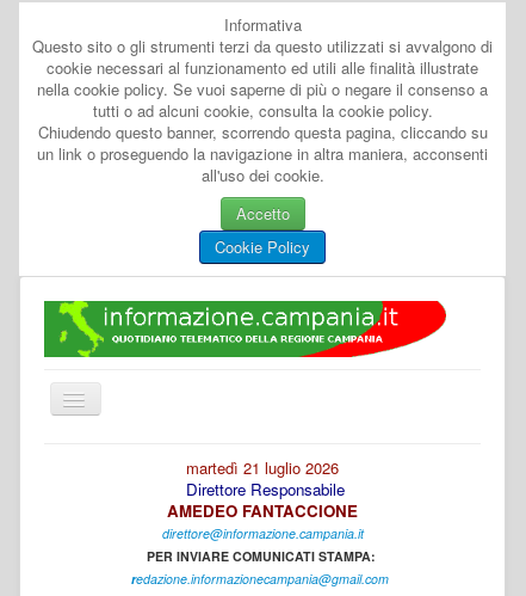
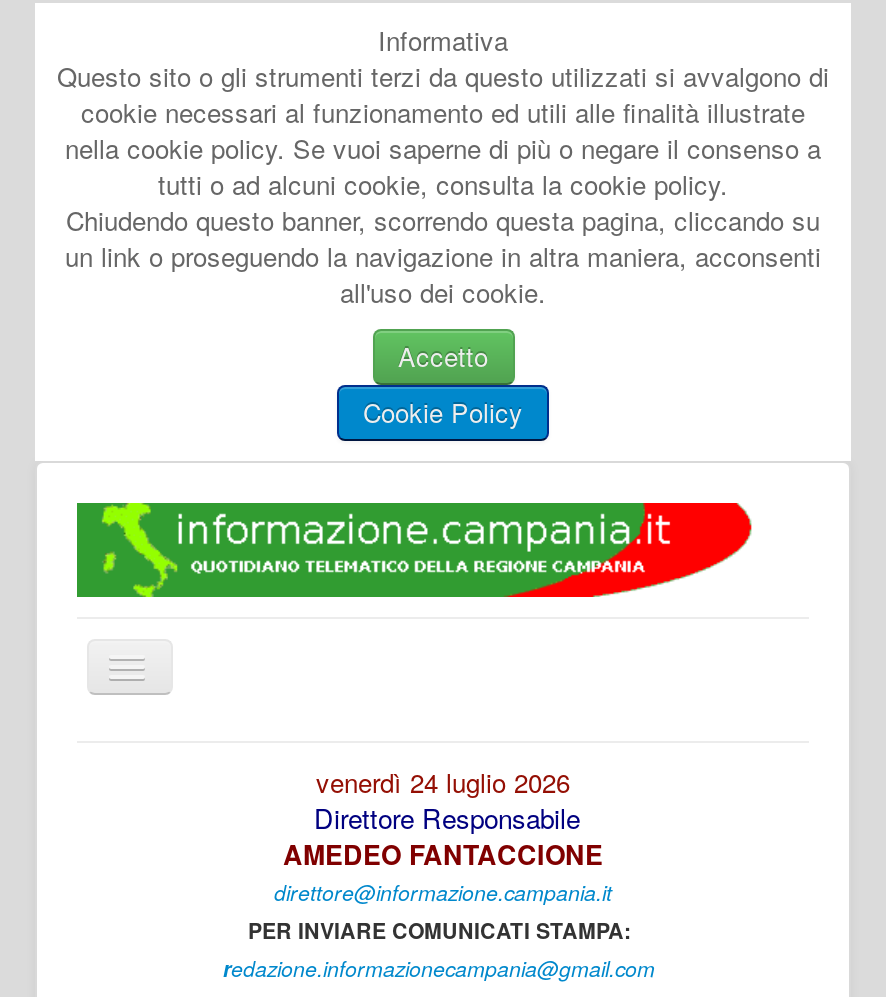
[186,456,339,479] martedì 21 luglio 2026 -> [316,763,570,801] venerdì 24 luglio 2026

